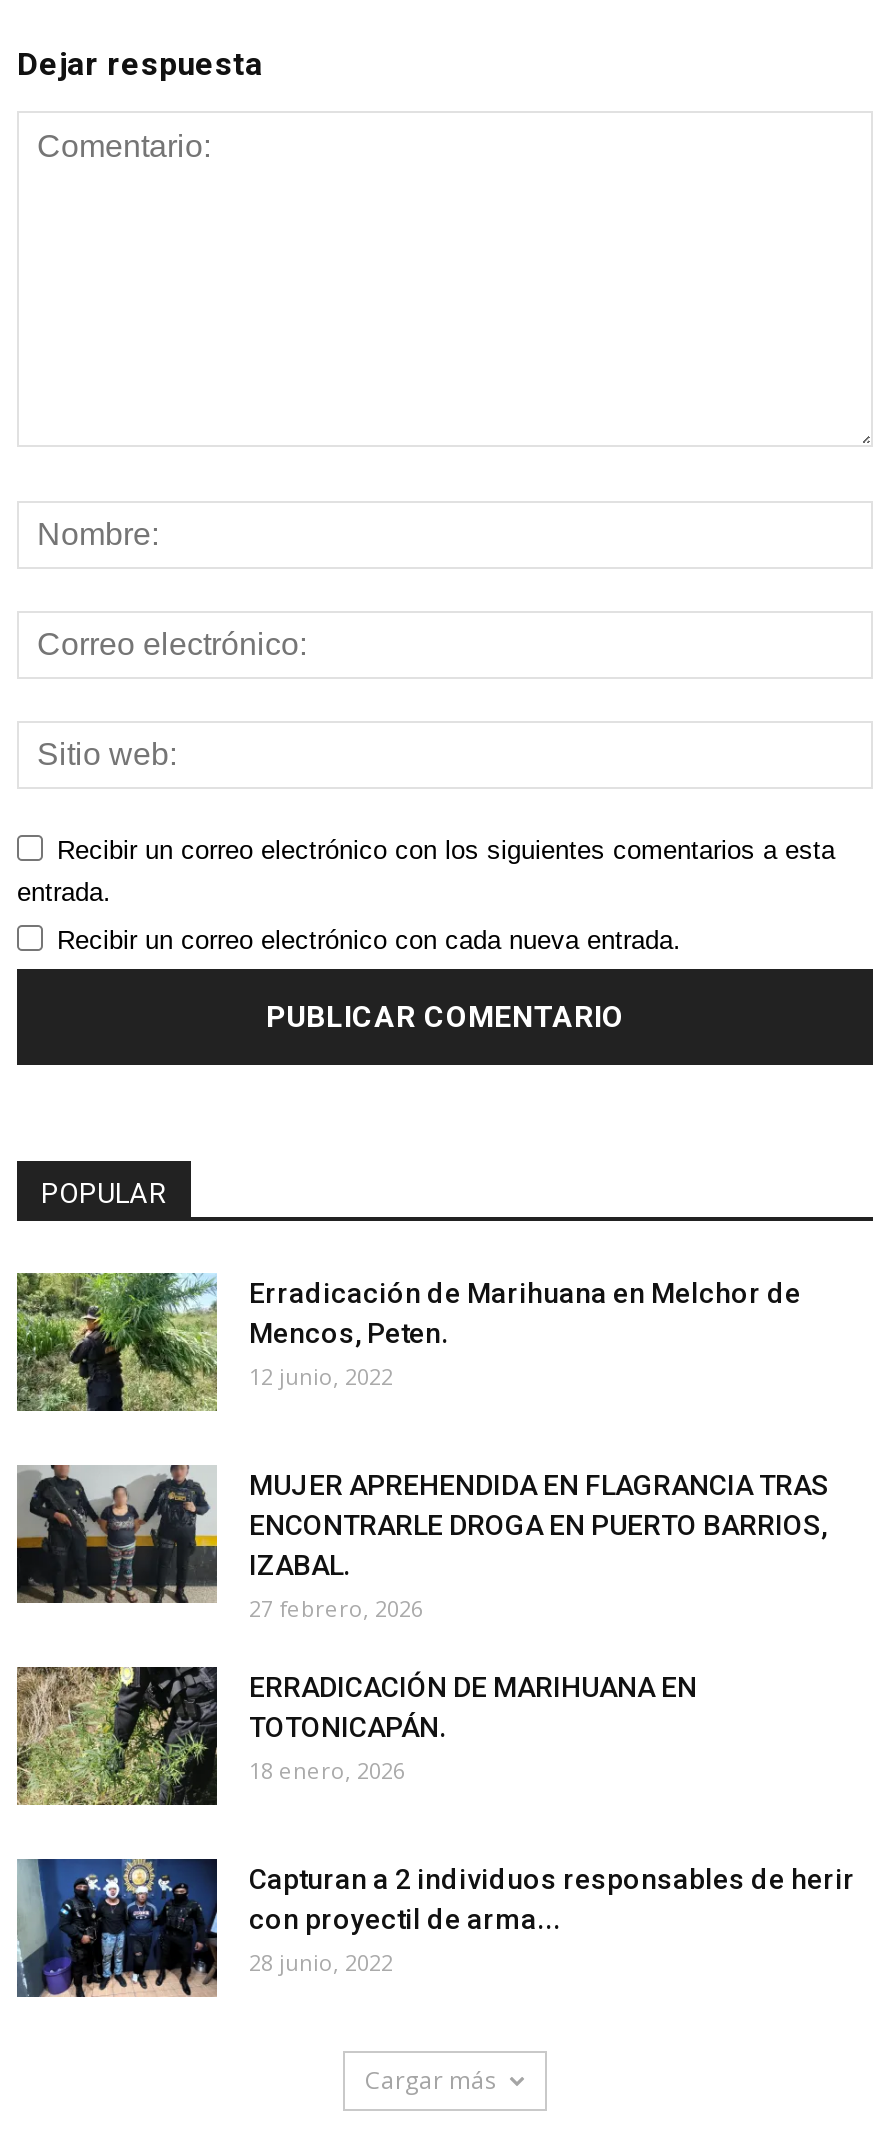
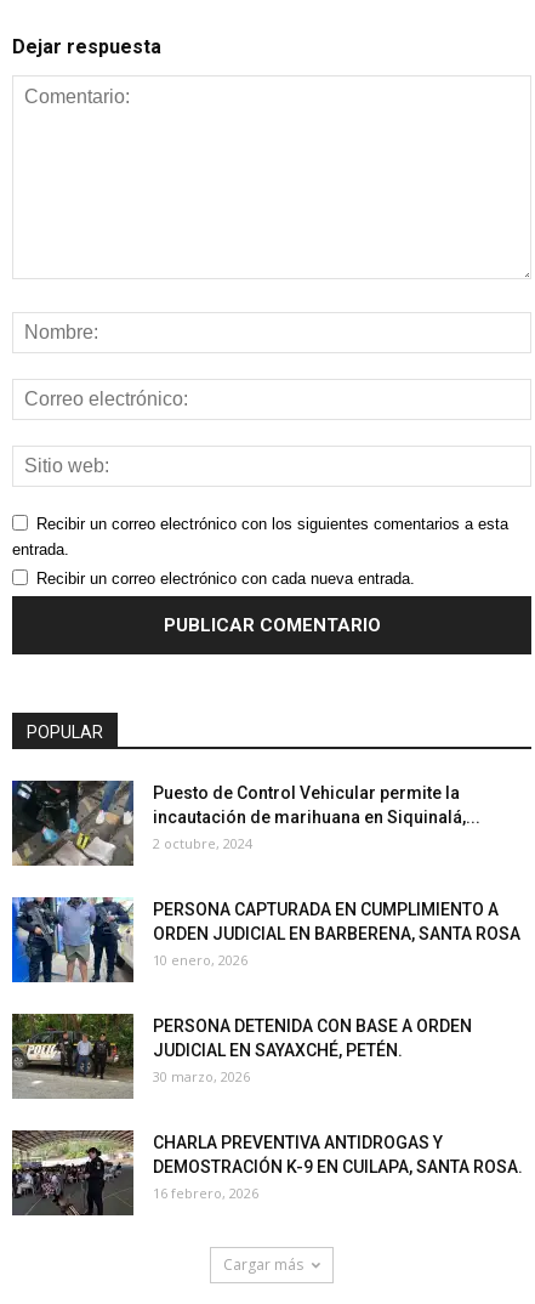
[15,1271,801,1413] [image] | Erradicación de Marihuana en Melchor de | Mencos, Peten. | 12 junio, 2022 -> [11,779,480,867] [image] | Puesto de Control Vehicular permite la | incautación de marihuana en Siquinalá,... | 2 octubre, 2024
[15,1465,829,1624] [image] | MUJER APREHENDIDA EN FLAGRANCIA TRAS | ENCONTRARLE DROGA EN PUERTO BARRIOS, | IZABAL. | 27 febrero, 2026 -> [11,896,520,983] [image] | PERSONA CAPTURADA EN CUMPLIMIENTO A | ORDEN JUDICIAL EN BARBERENA, SANTA ROSA | 10 enero, 2026
[15,1667,697,1805] [image] | ERRADICACIÓN DE MARIHUANA EN | TOTONICAPÁN. | 18 enero, 2026 -> [11,1014,472,1099] [image] | PERSONA DETENIDA CON BASE A ORDEN | JUDICIAL EN SAYAXCHÉ, PETÉN. | 30 marzo, 2026
[17,1857,855,1999] [image] | Capturan a 2 individuos responsables de herir | con proyectil de arma... | 28 junio, 2022 -> [12,1129,523,1217] [image] | CHARLA PREVENTIVA ANTIDROGAS Y | DEMOSTRACIÓN K-9 EN CUILAPA, SANTA ROSA. | 16 febrero, 2026

